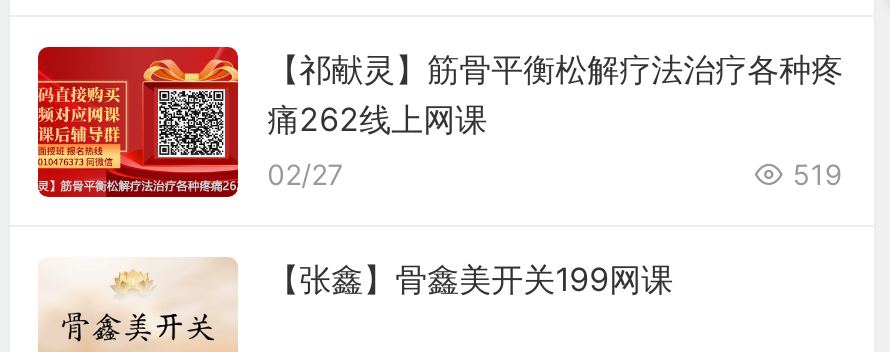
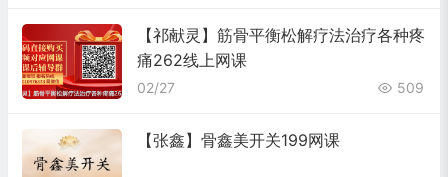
[793,157,843,191] 519 -> [397,79,424,96] 509

